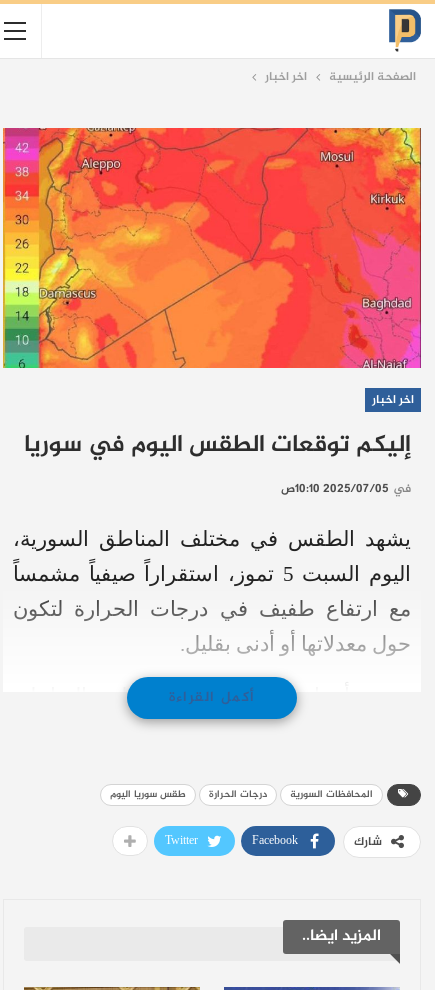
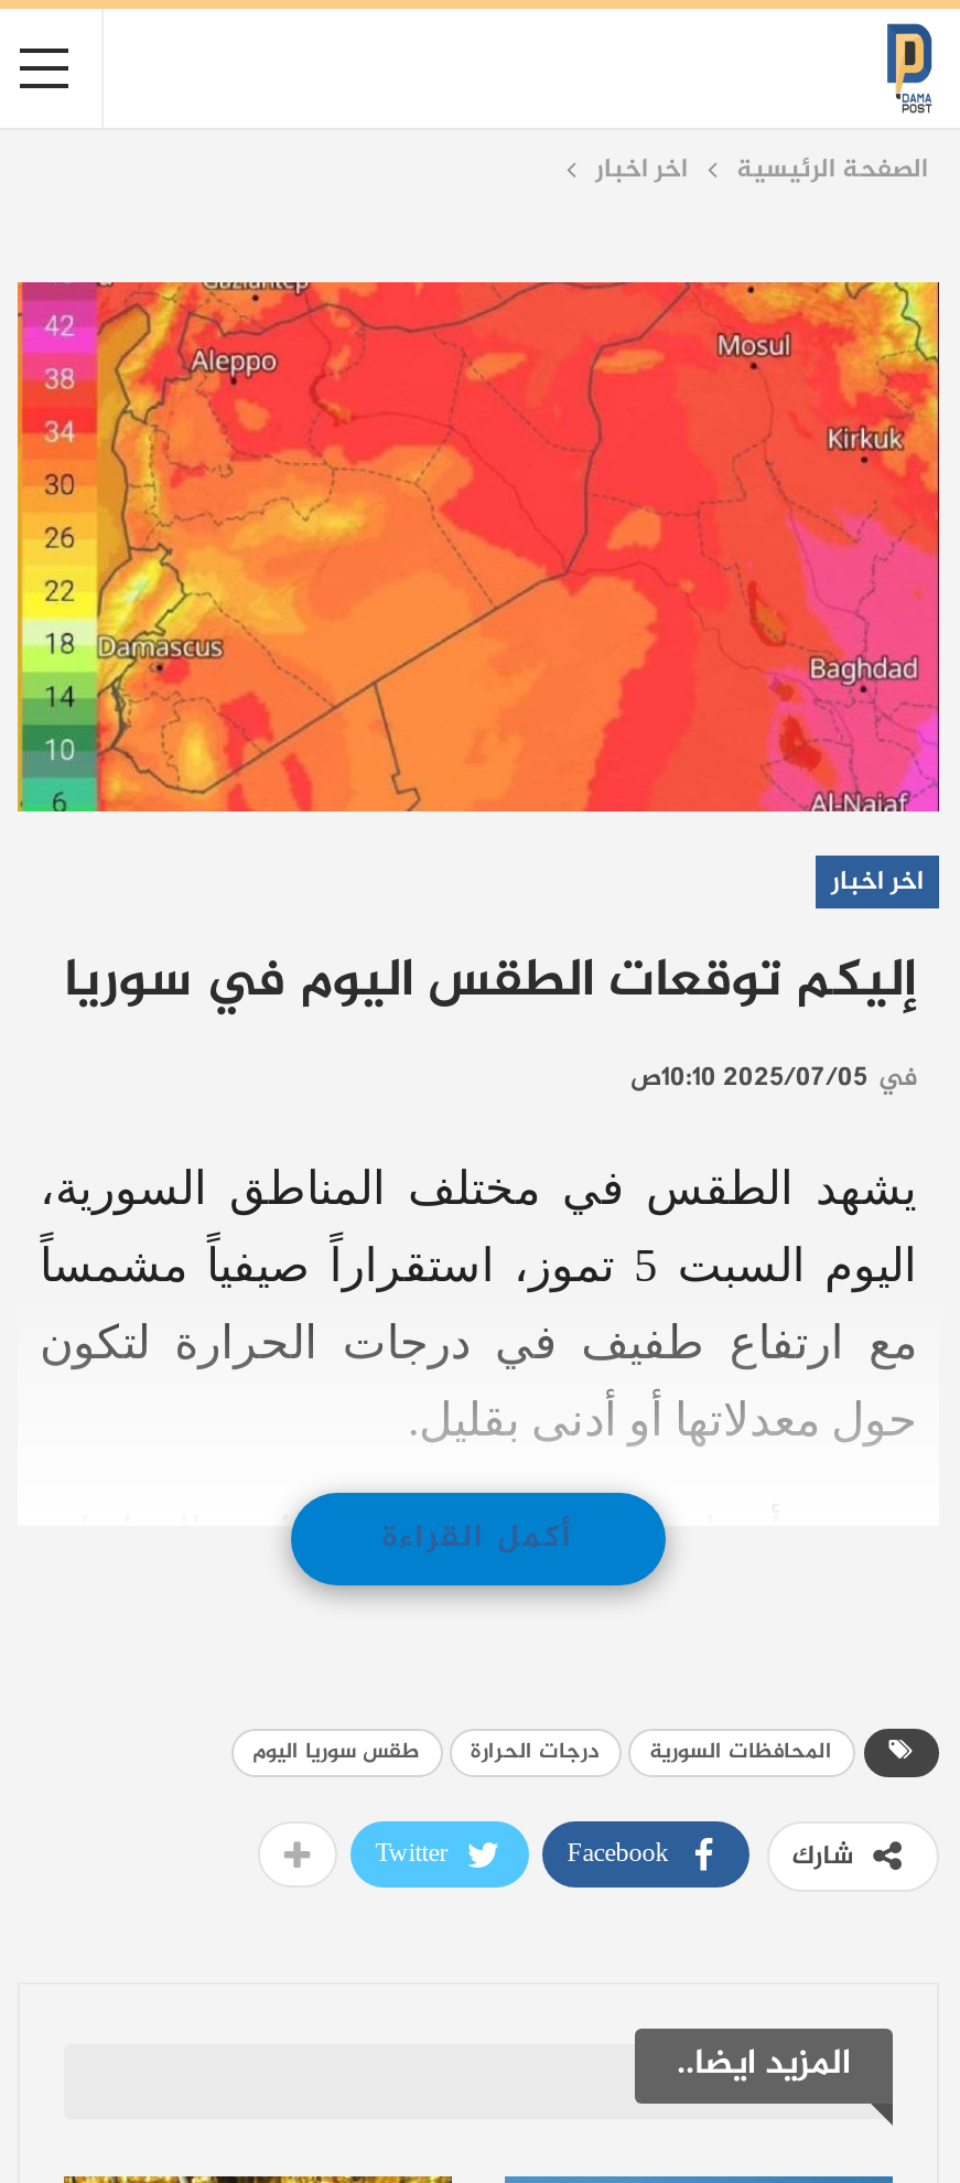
[388,8,422,52] [image] -> [869,20,939,115] [image]

